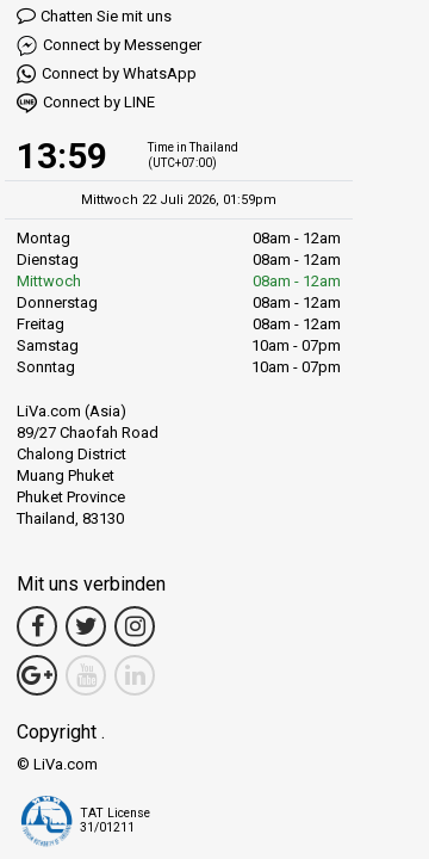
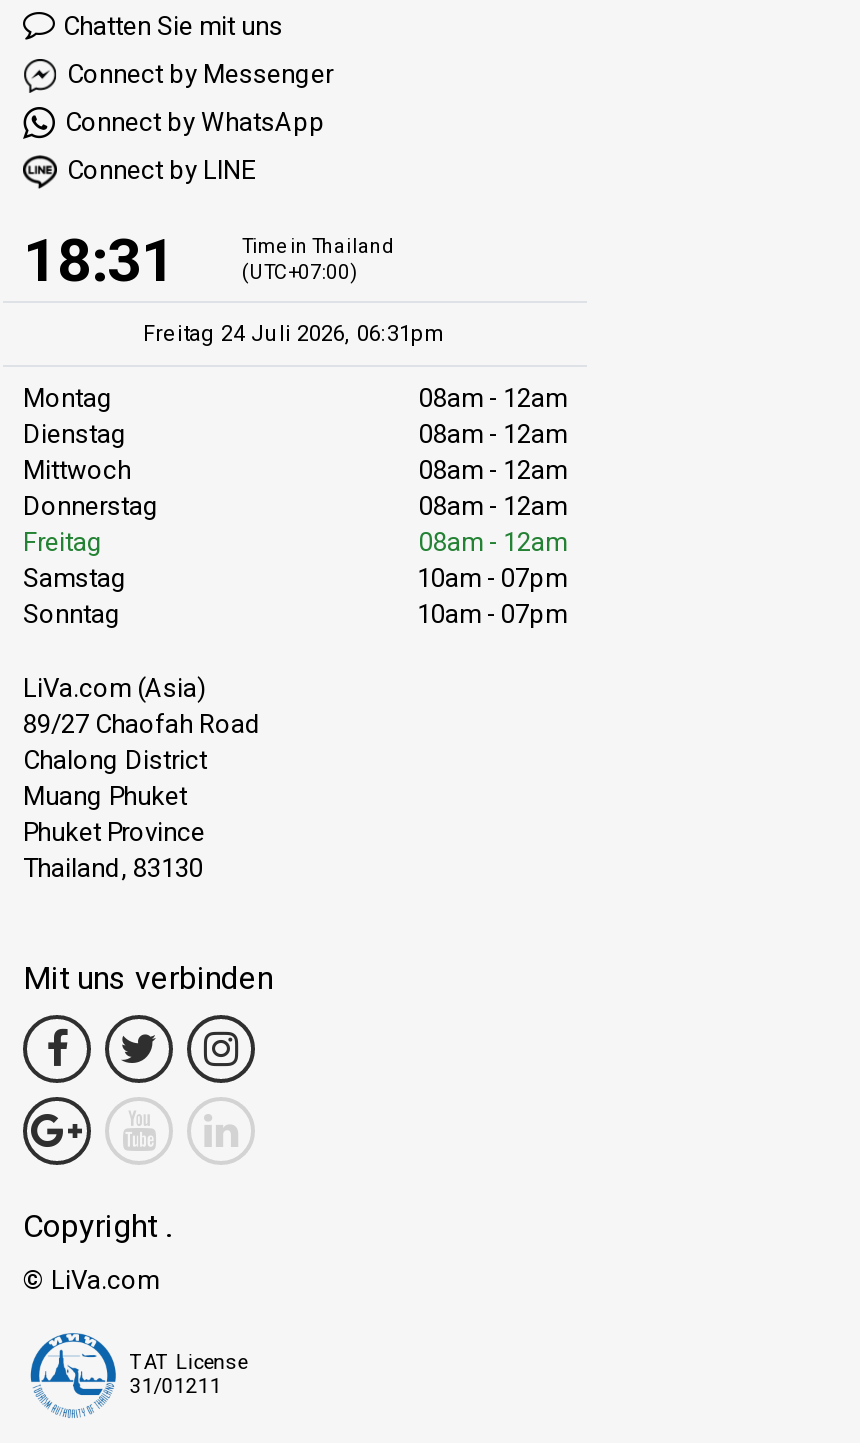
[17,135,107,177] 13:59 -> [23,225,175,295] 18:31
[81,192,276,207] Mittwoch 22 Juli 2026, 01:59pm -> [143,321,447,347] Freitag 24 Juli 2026, 06:31pm

